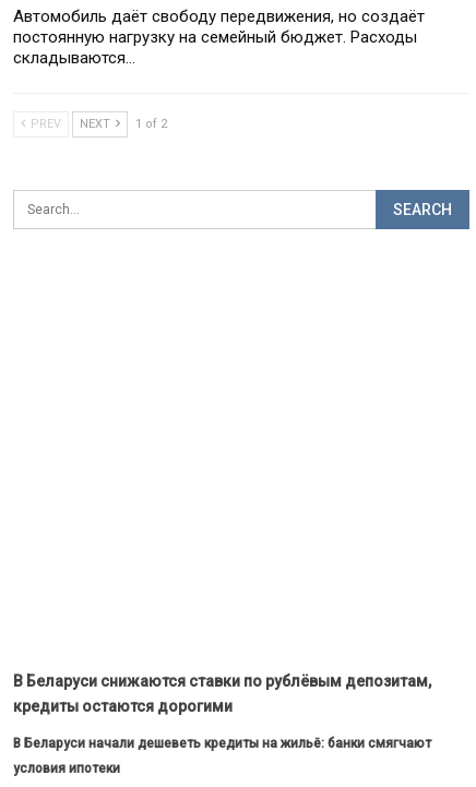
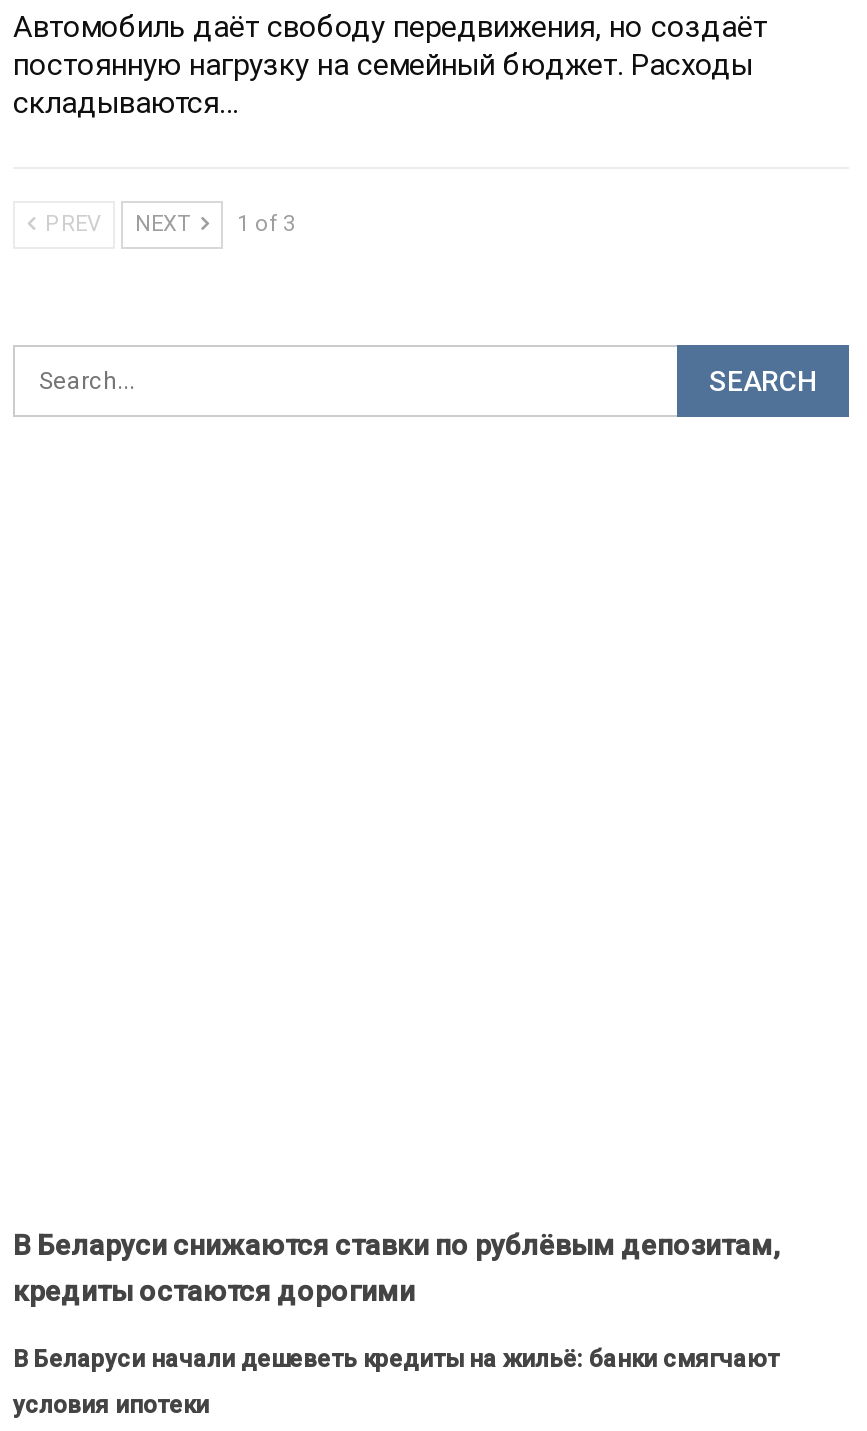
[27,117,167,131] PREV NEXT 1 of 2 -> [39,211,295,237] PREV NEXT 1 of 3

